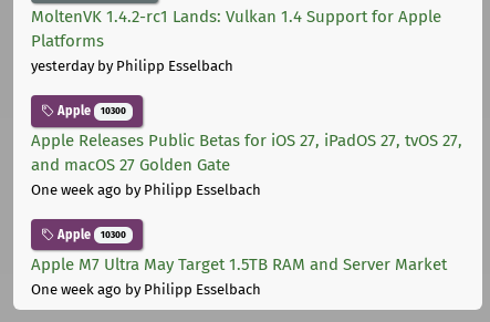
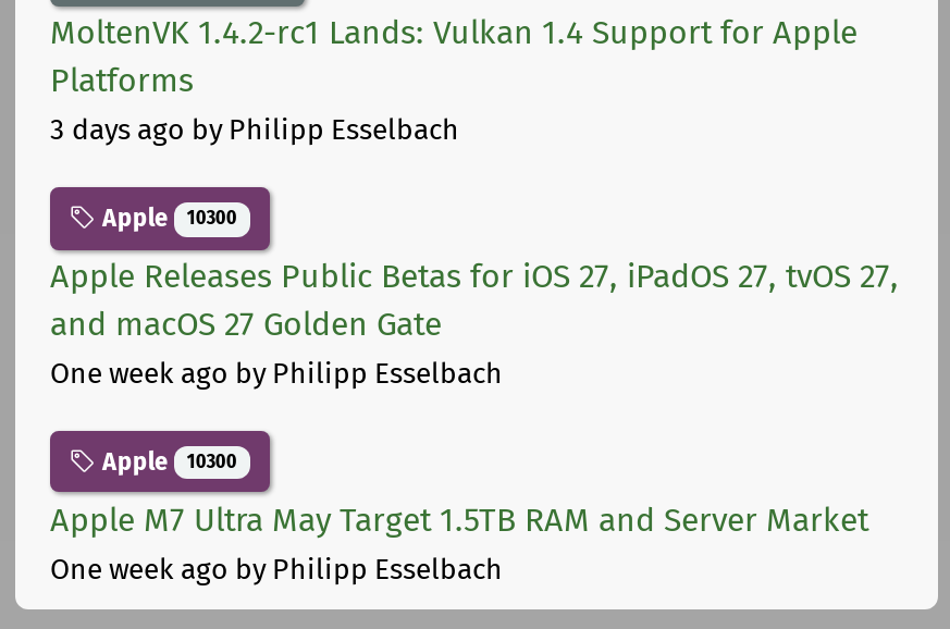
[31,58,233,75] yesterday by Philipp Esselbach -> [50,114,459,147] 3 days ago by Philipp Esselbach

